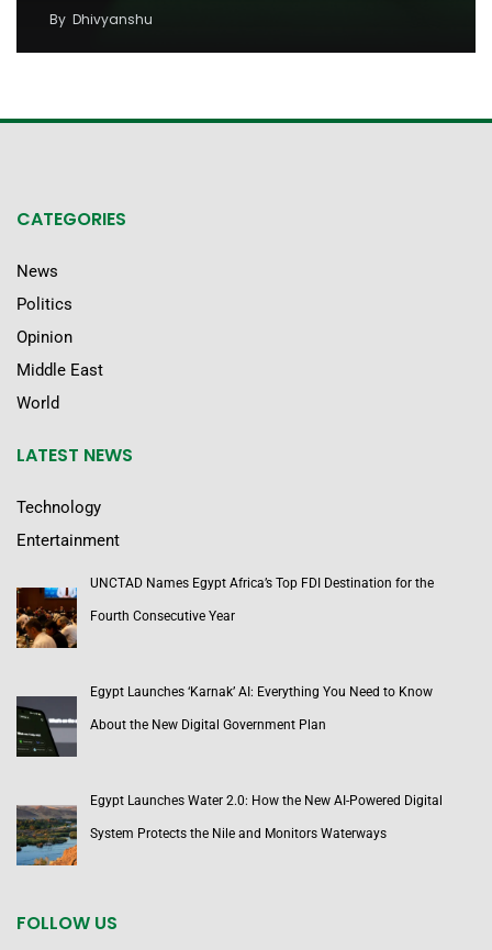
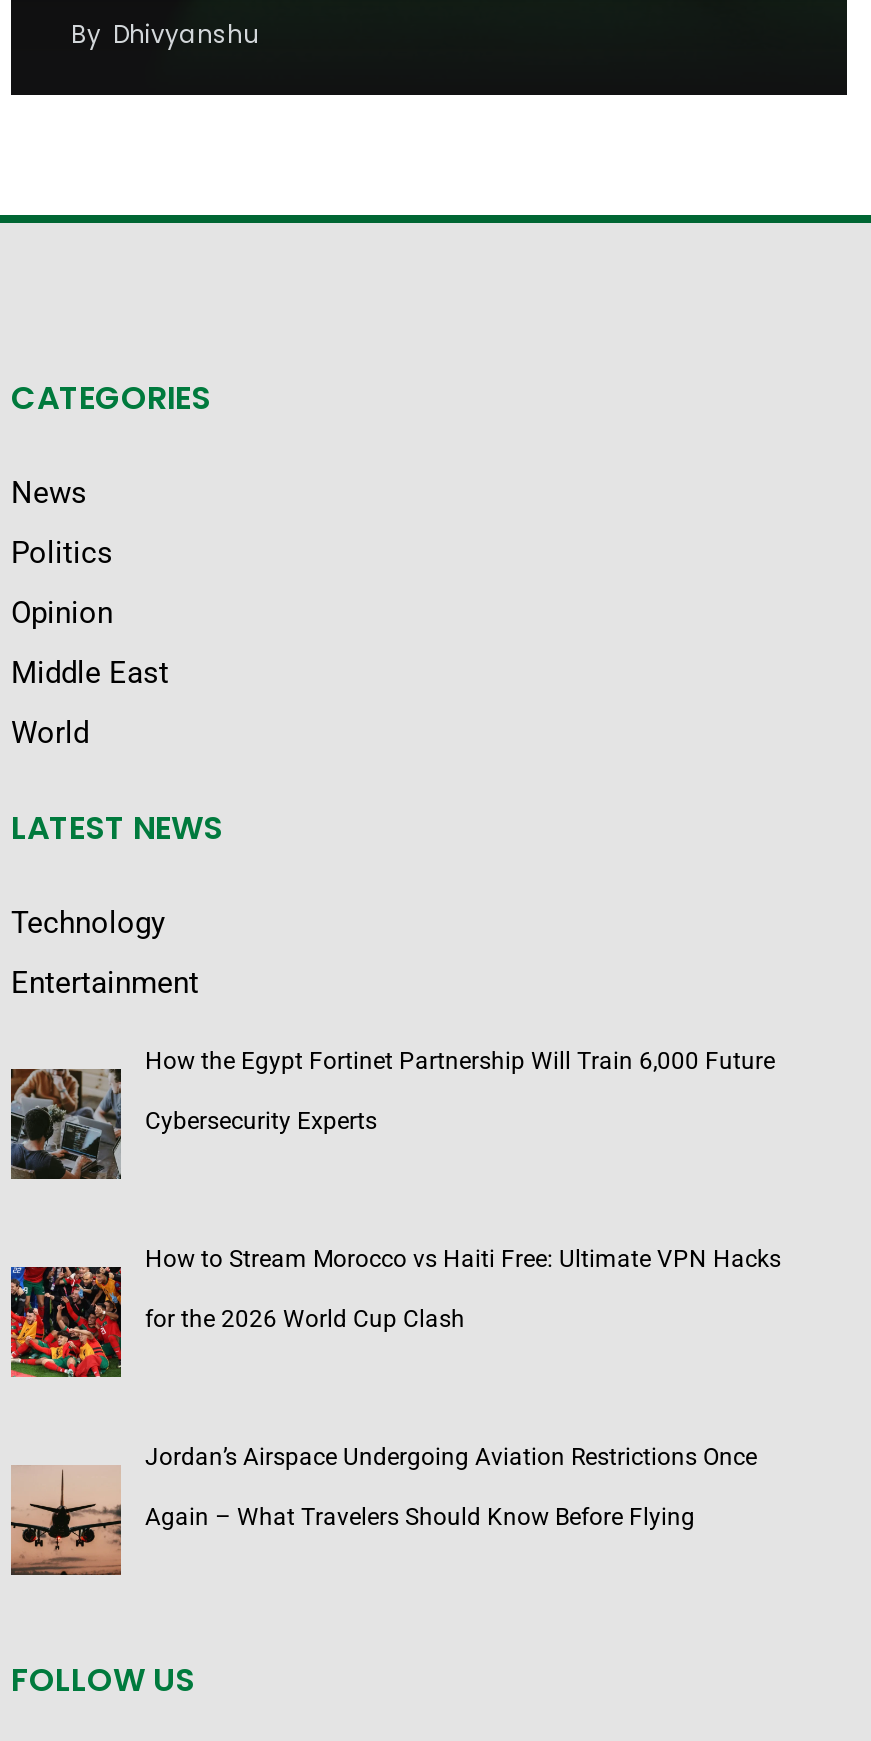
[15,576,434,649] [image] | UNCTAD Names Egypt Africa’s Top FDI Destination for the -> [9,1047,775,1181] [image] | How the Egypt Fortinet Partnership Will Train 6,000 Future
[90,609,235,624] Fourth Consecutive Year -> [145,1107,377,1135] Cybersecurity Experts
[15,684,433,758] [image] | Egypt Launches ‘Karnak’ AI: Everything You Need to Know -> [9,1245,781,1379] [image] | How to Stream Morocco vs Haiti Free: Ultimate VPN Hacks
[90,717,326,733] About the New Digital Government Plan -> [145,1305,465,1333] for the 2026 World Cup Clash
[15,793,443,867] [image] | Egypt Launches Water 2.0: How the New AI-Powered Digital -> [9,1443,757,1577] [image] | Jordan’s Airspace Undergoing Aviation Restrictions Once
[90,826,387,841] System Protects the Nile and Monitors Waterways -> [145,1503,695,1531] Again – What Travelers Should Know Before Flying

